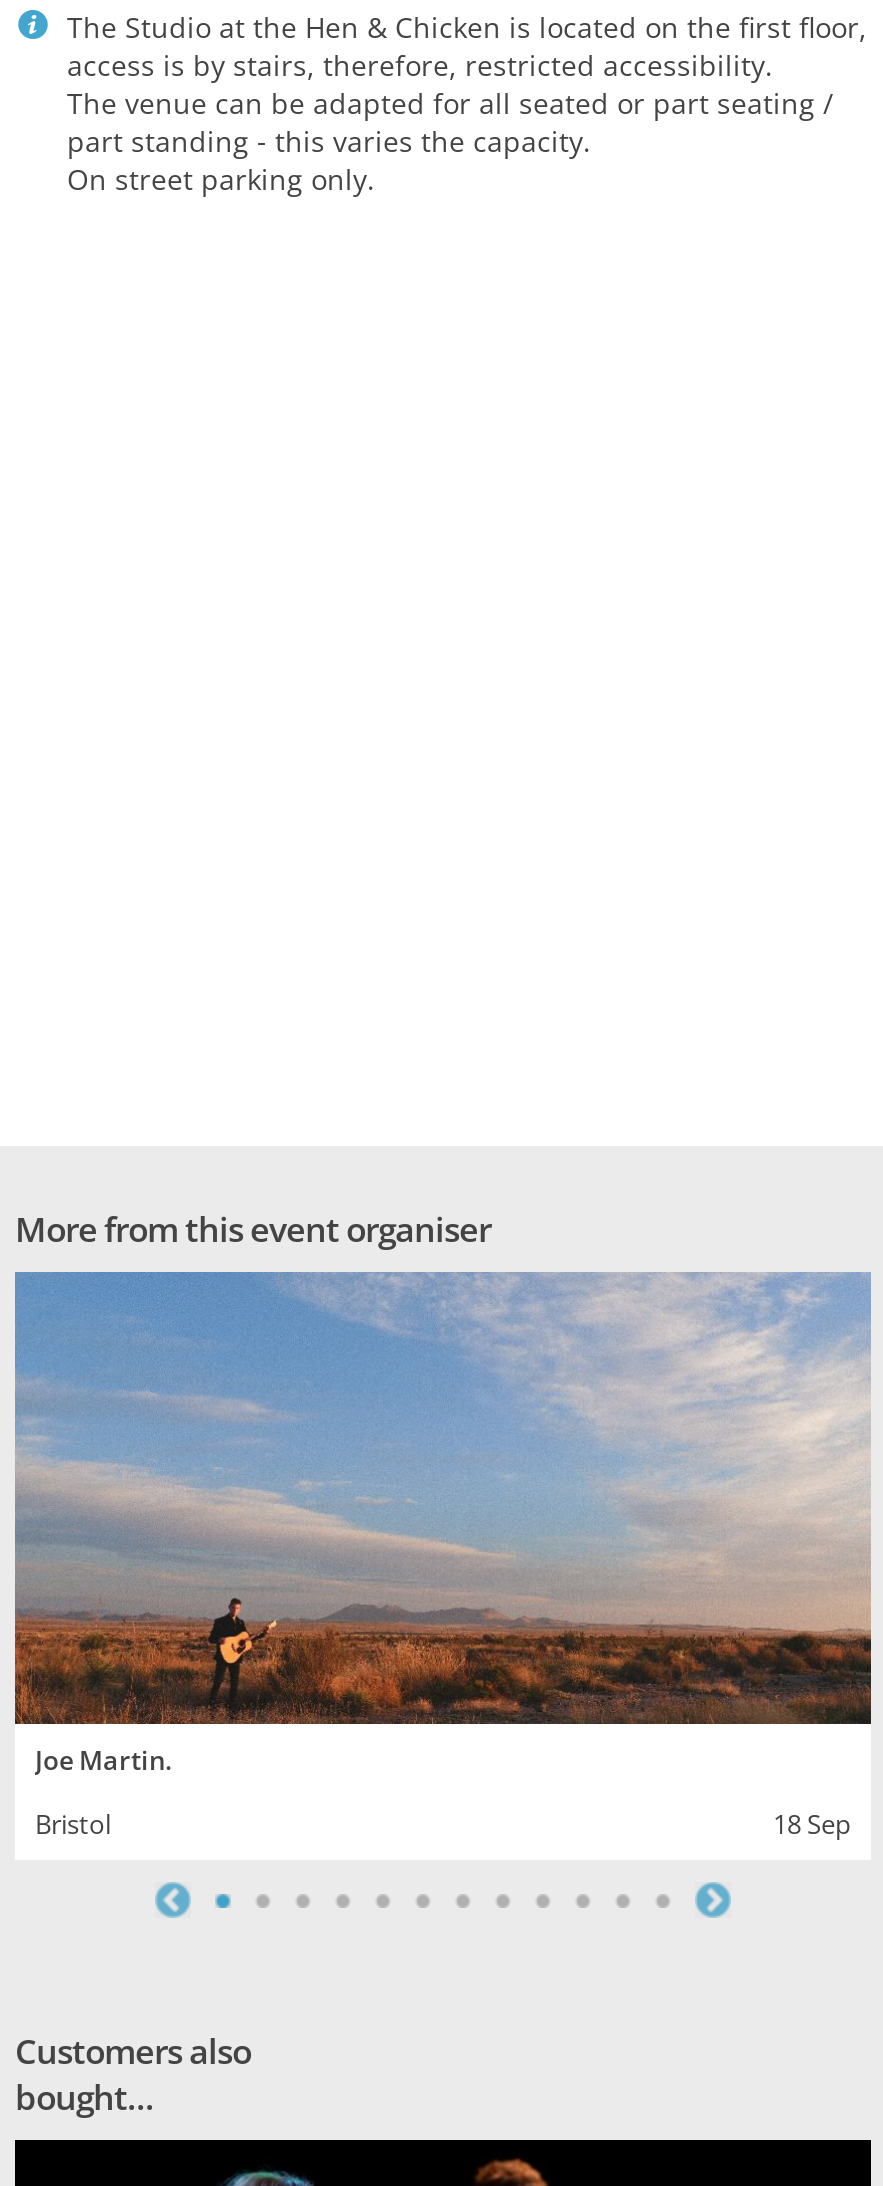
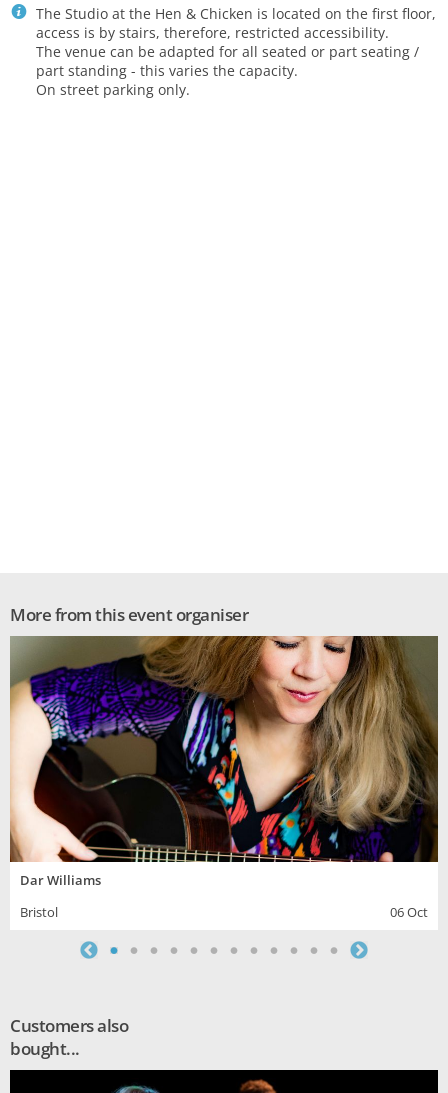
[13,1270,871,1779] [image] | Joe Martin. -> [9,635,439,889] [image] | Dar Williams
[773,1807,851,1843] 18 Sep -> [390,903,428,921] 06 Oct

